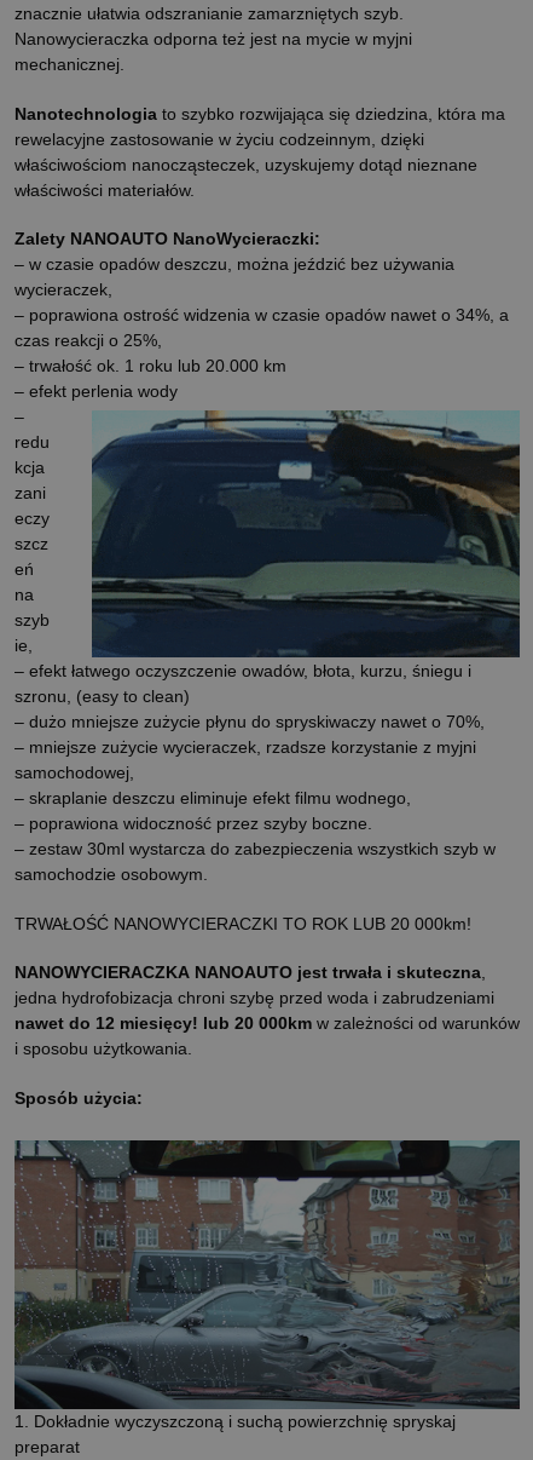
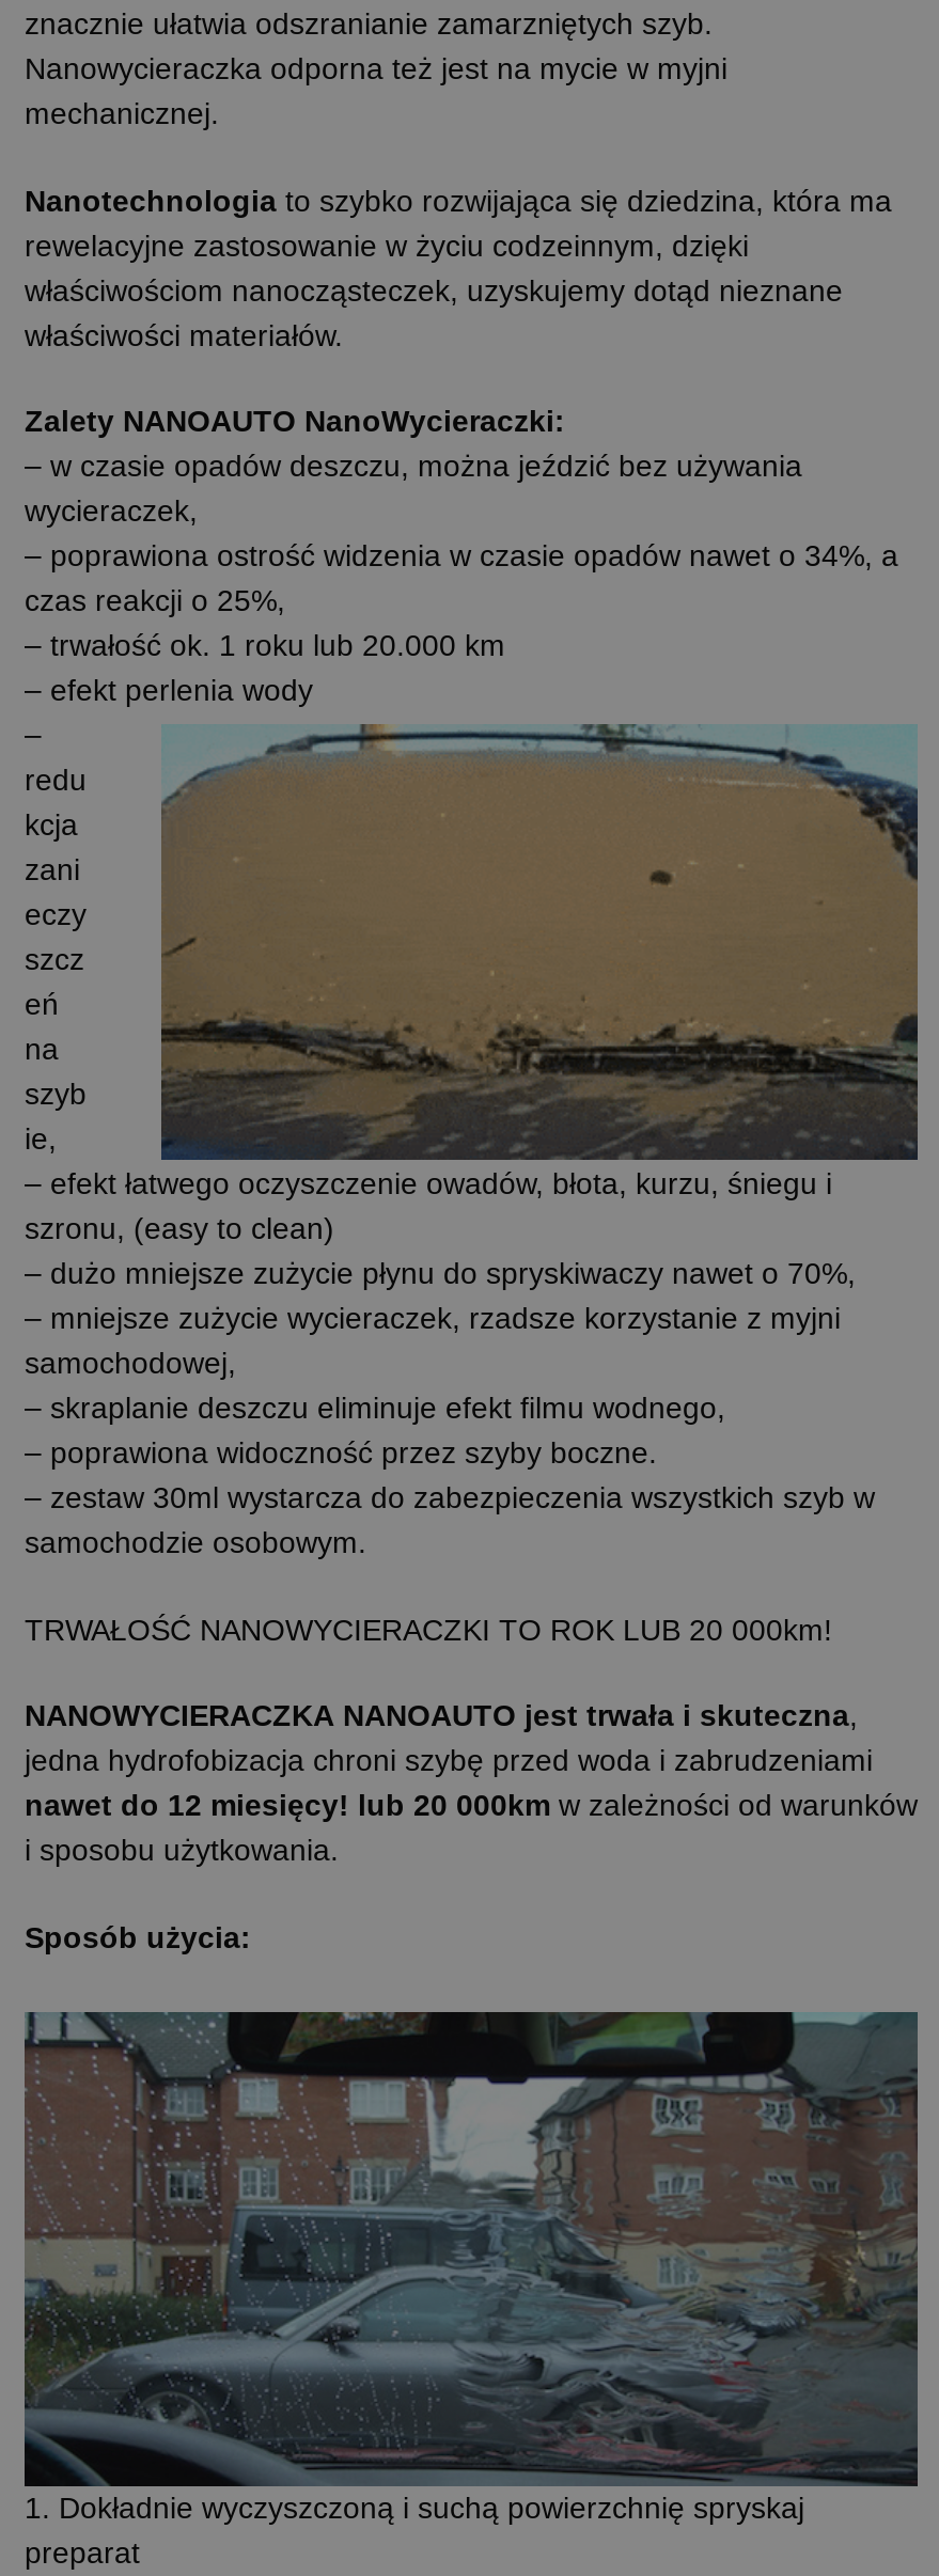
[91,410,521,659] [image] -> [159,728,920,1162] [image]

